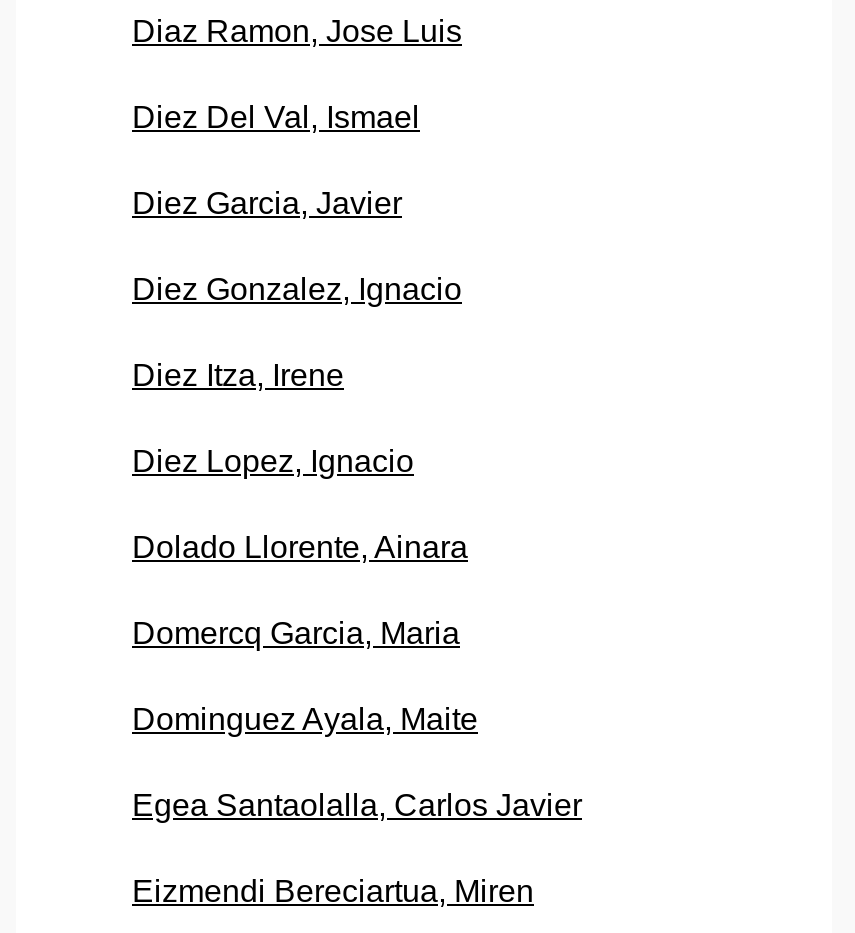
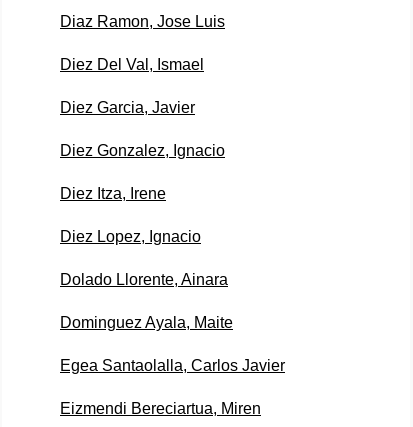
[132,616,460,650] Domercq Garcia, Maria -> none

